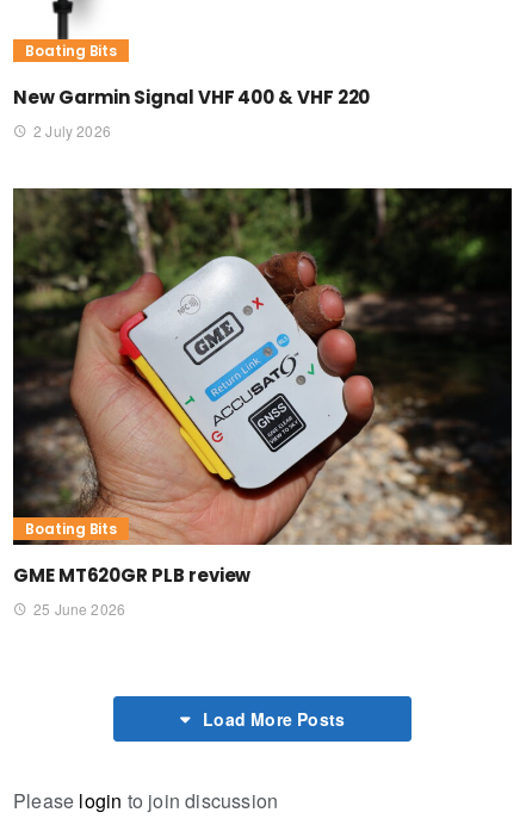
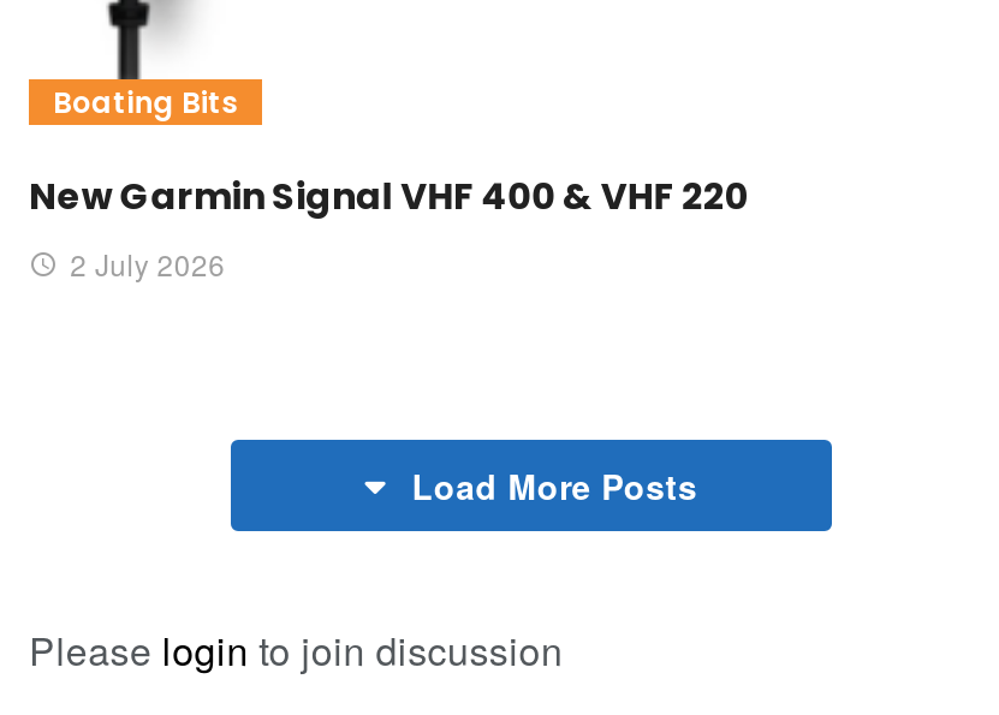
[12,187,513,619] [image] | Boating Bits | GME MT620GR PLB review | 25 June 2026 -> none

